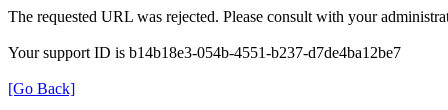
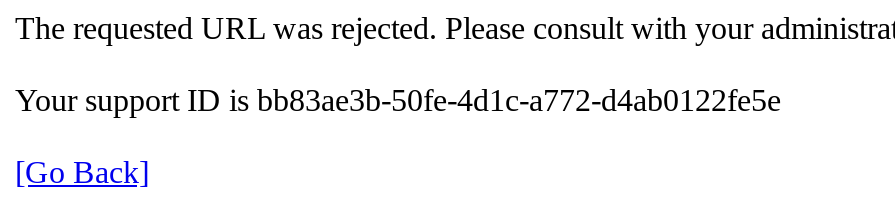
[8,44,401,61] Your support ID is b14b18e3-054b-4551-b237-d7de4ba12be7 -> [15,83,781,117] Your support ID is bb83ae3b-50fe-4d1c-a772-d4ab0122fe5e

